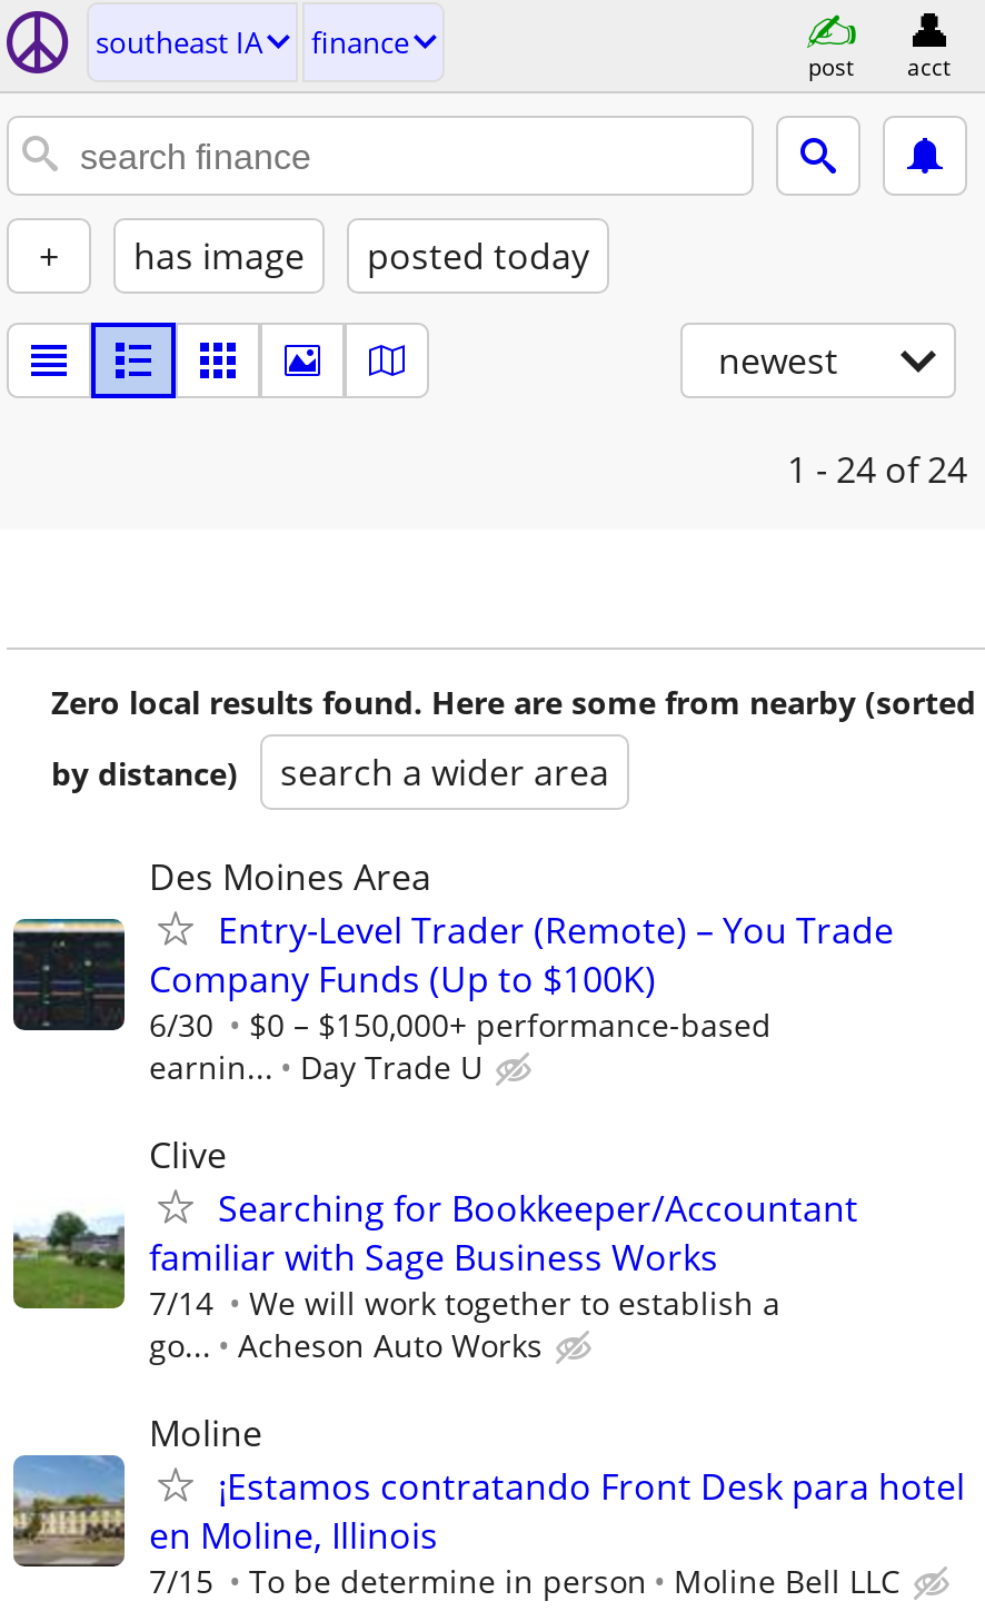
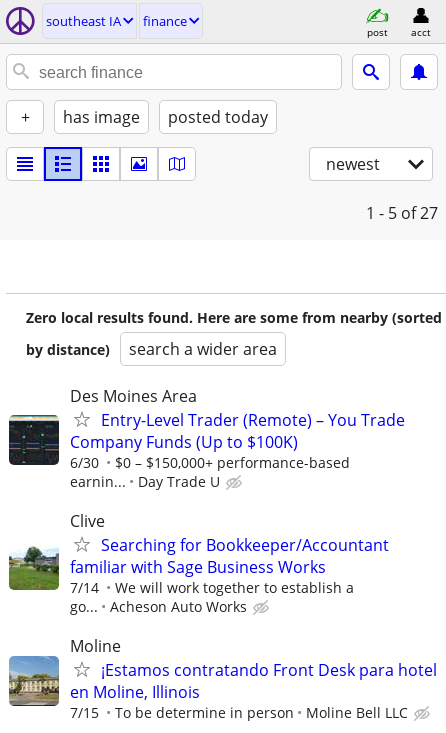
[787,445,967,494] 1 - 24 of 24 -> [366,202,438,224] 1 - 5 of 27

